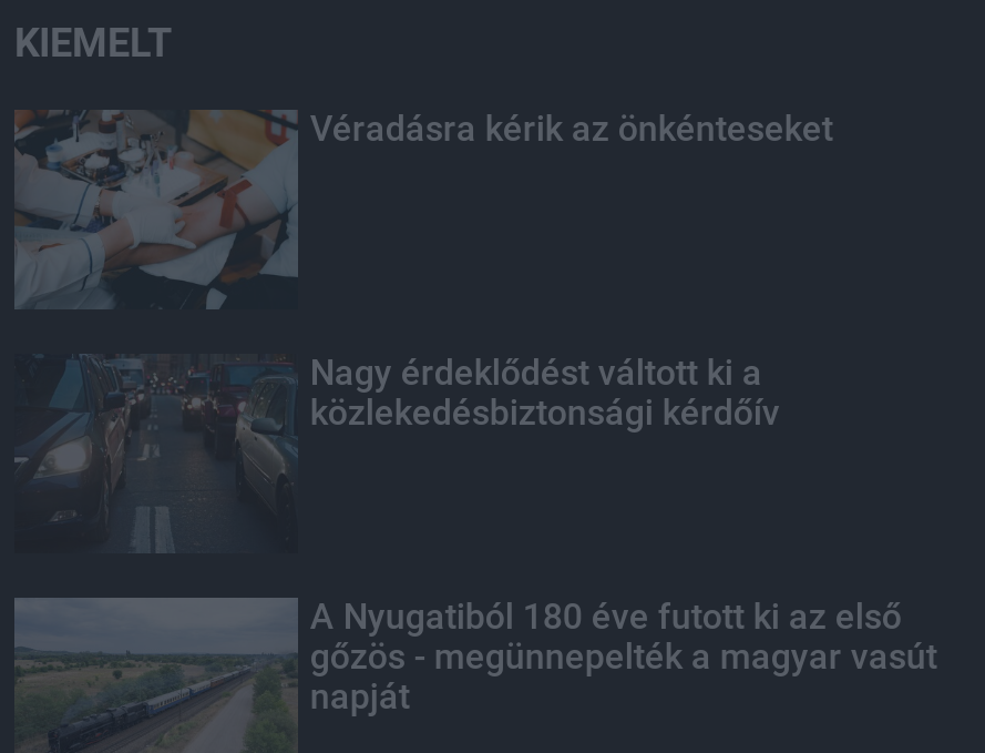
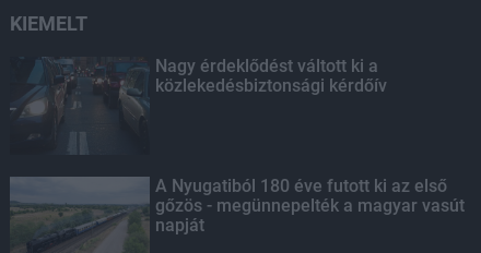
[12,108,833,309] [image] | Véradásra kérik az önkénteseket -> none

